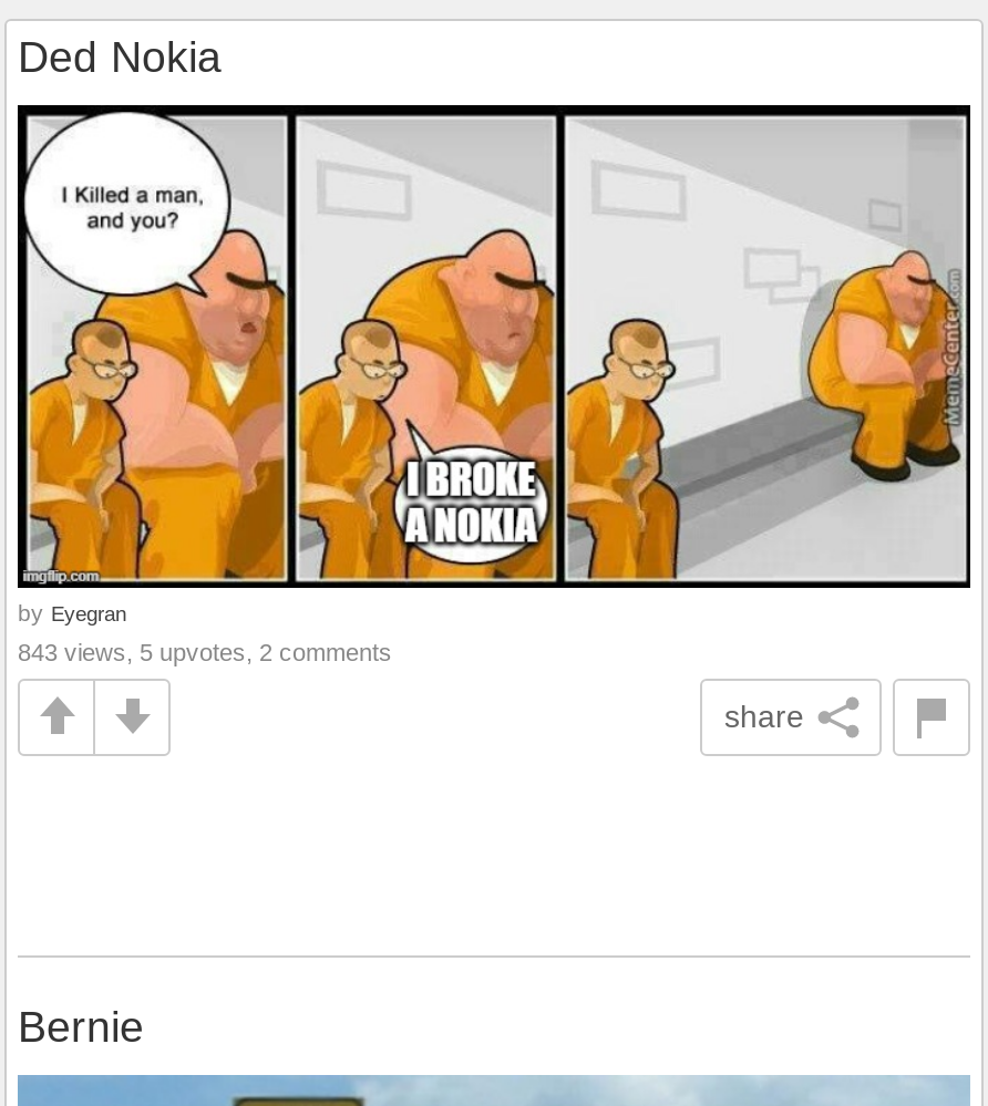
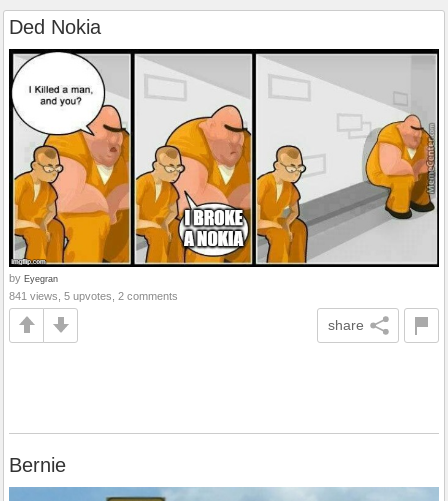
[18,639,392,665] 843 views, 5 upvotes, 2 comments -> [9,290,178,302] 841 views, 5 upvotes, 2 comments

